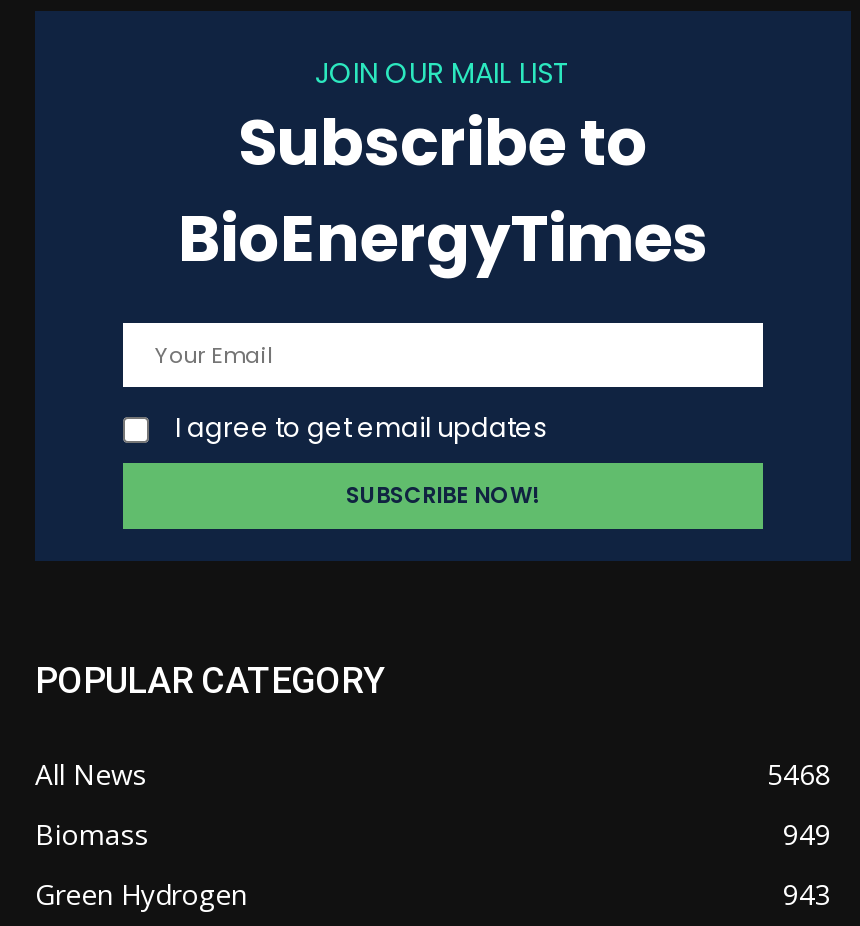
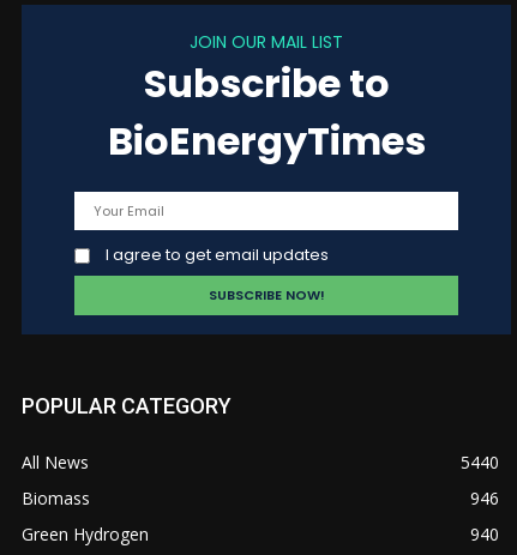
[767,756,831,794] 5468 -> [461,451,499,474] 5440
[783,816,831,854] 949 -> [470,487,499,510] 946
[783,876,831,914] 943 -> [470,523,499,546] 940

